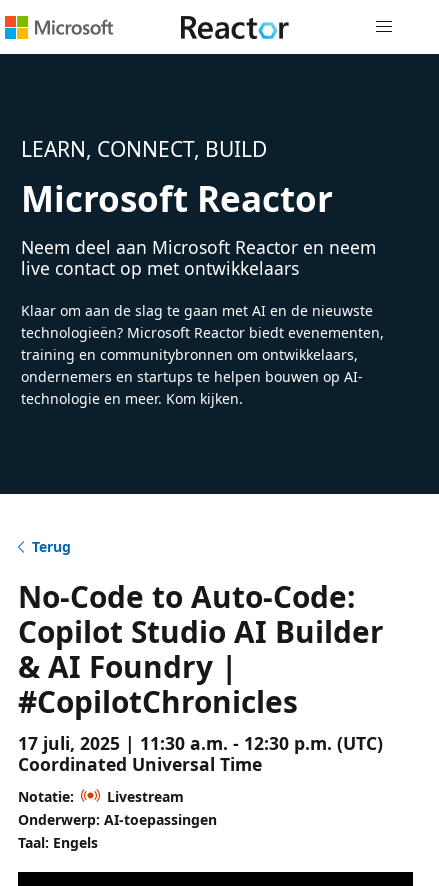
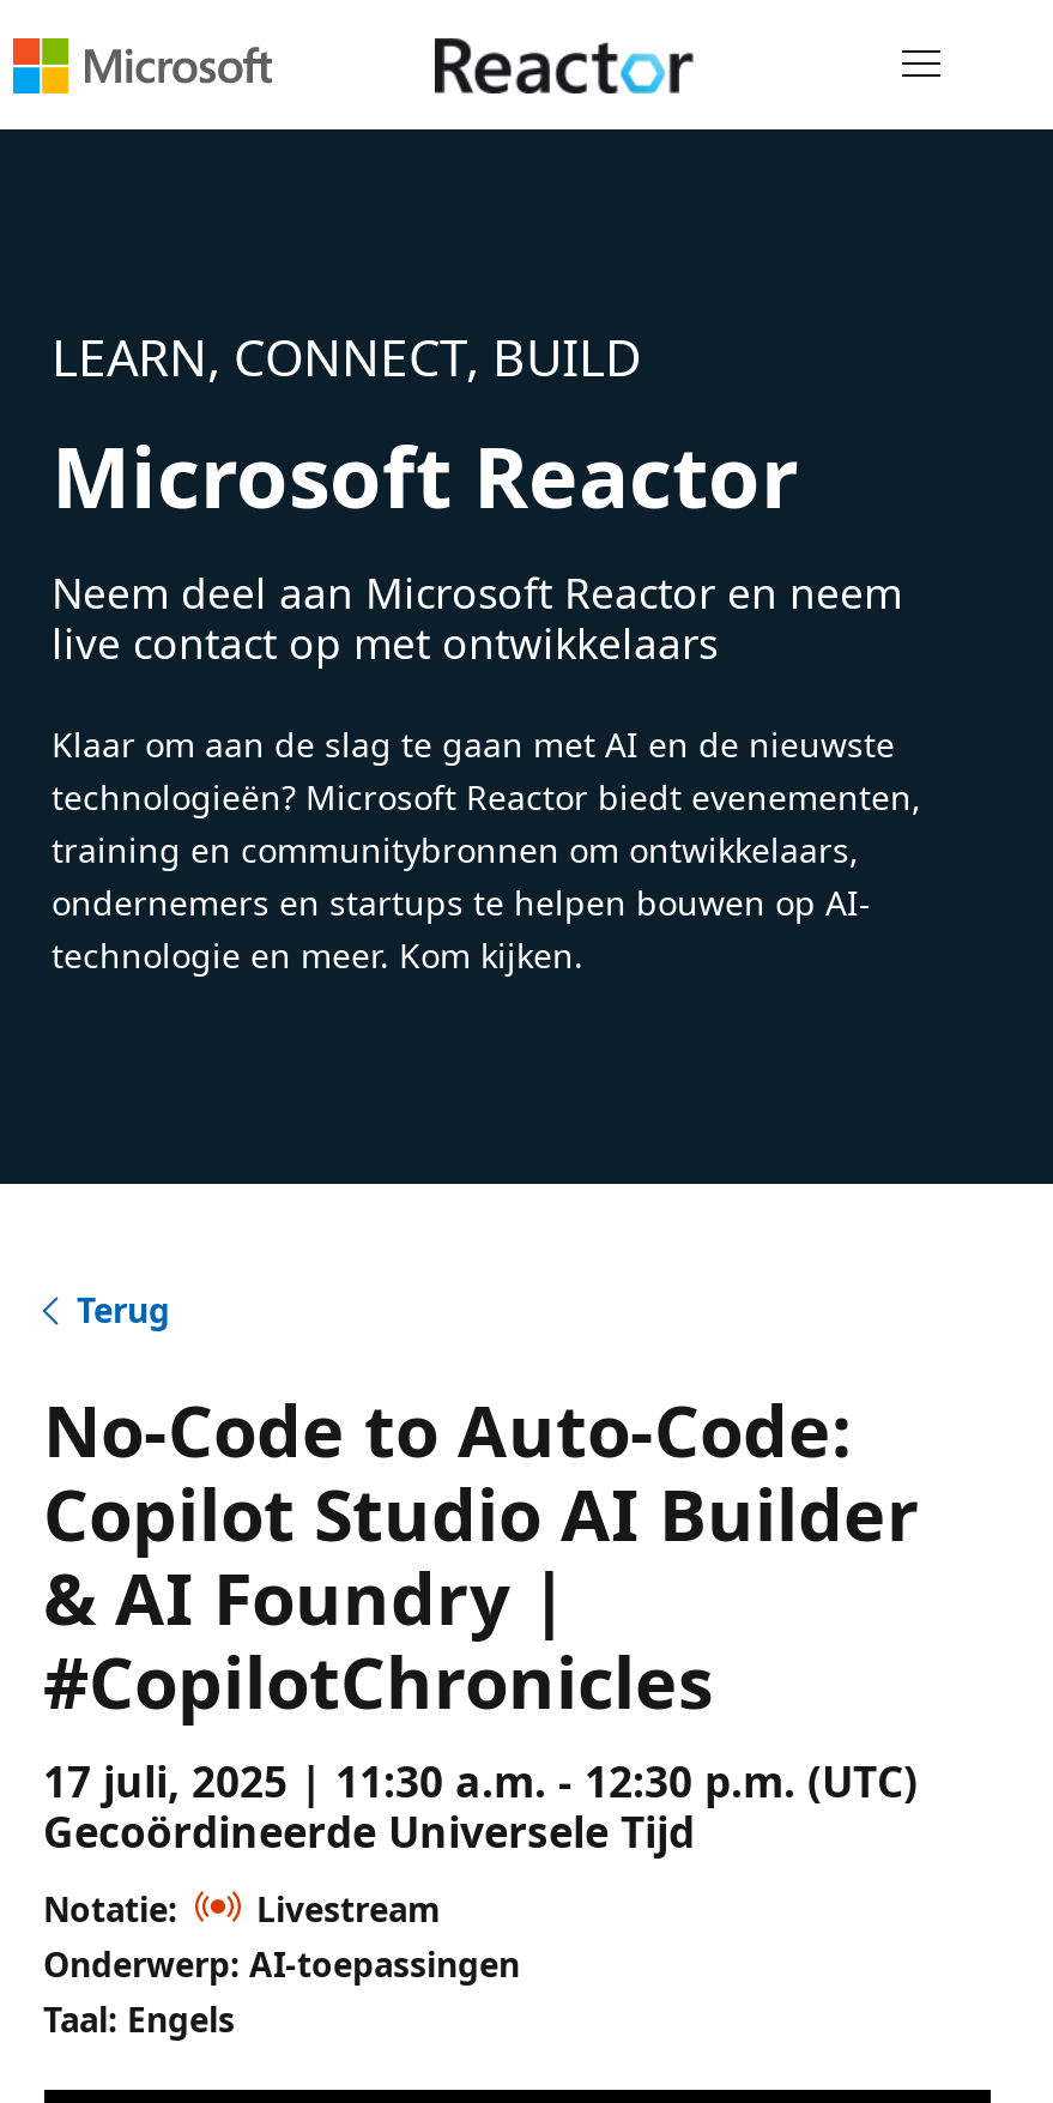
[17,752,261,776] Coordinated Universal Time -> [43,1802,695,1860] Gecoördineerde Universele Tijd

